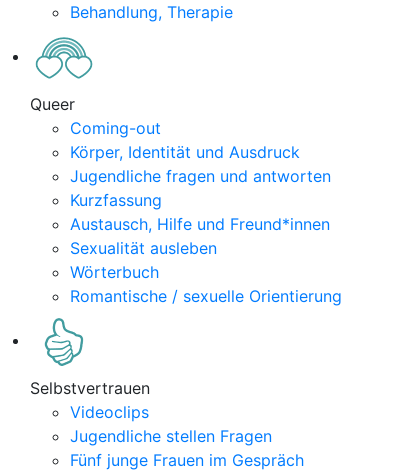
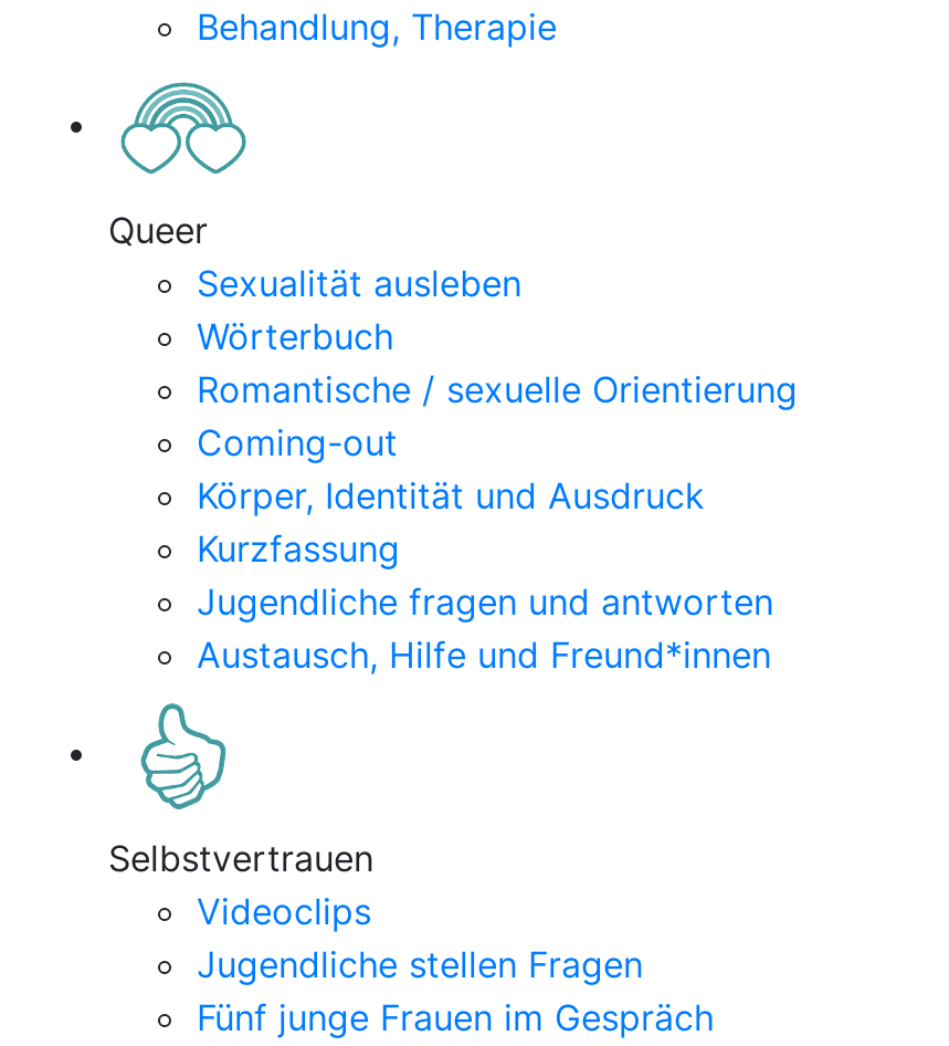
moved [70,118,331,234] -> [197,420,773,677]: Coming-out | Körper, Identität und Ausdruck | Jugendliche fragen und antworten | Kurzfassung | Austausch, Hilfe und Freund*innen
moved [70,238,342,306] -> [197,261,798,411]: Sexualität ausleben | Wörterbuch | Romantische / sexuelle Orientierung

